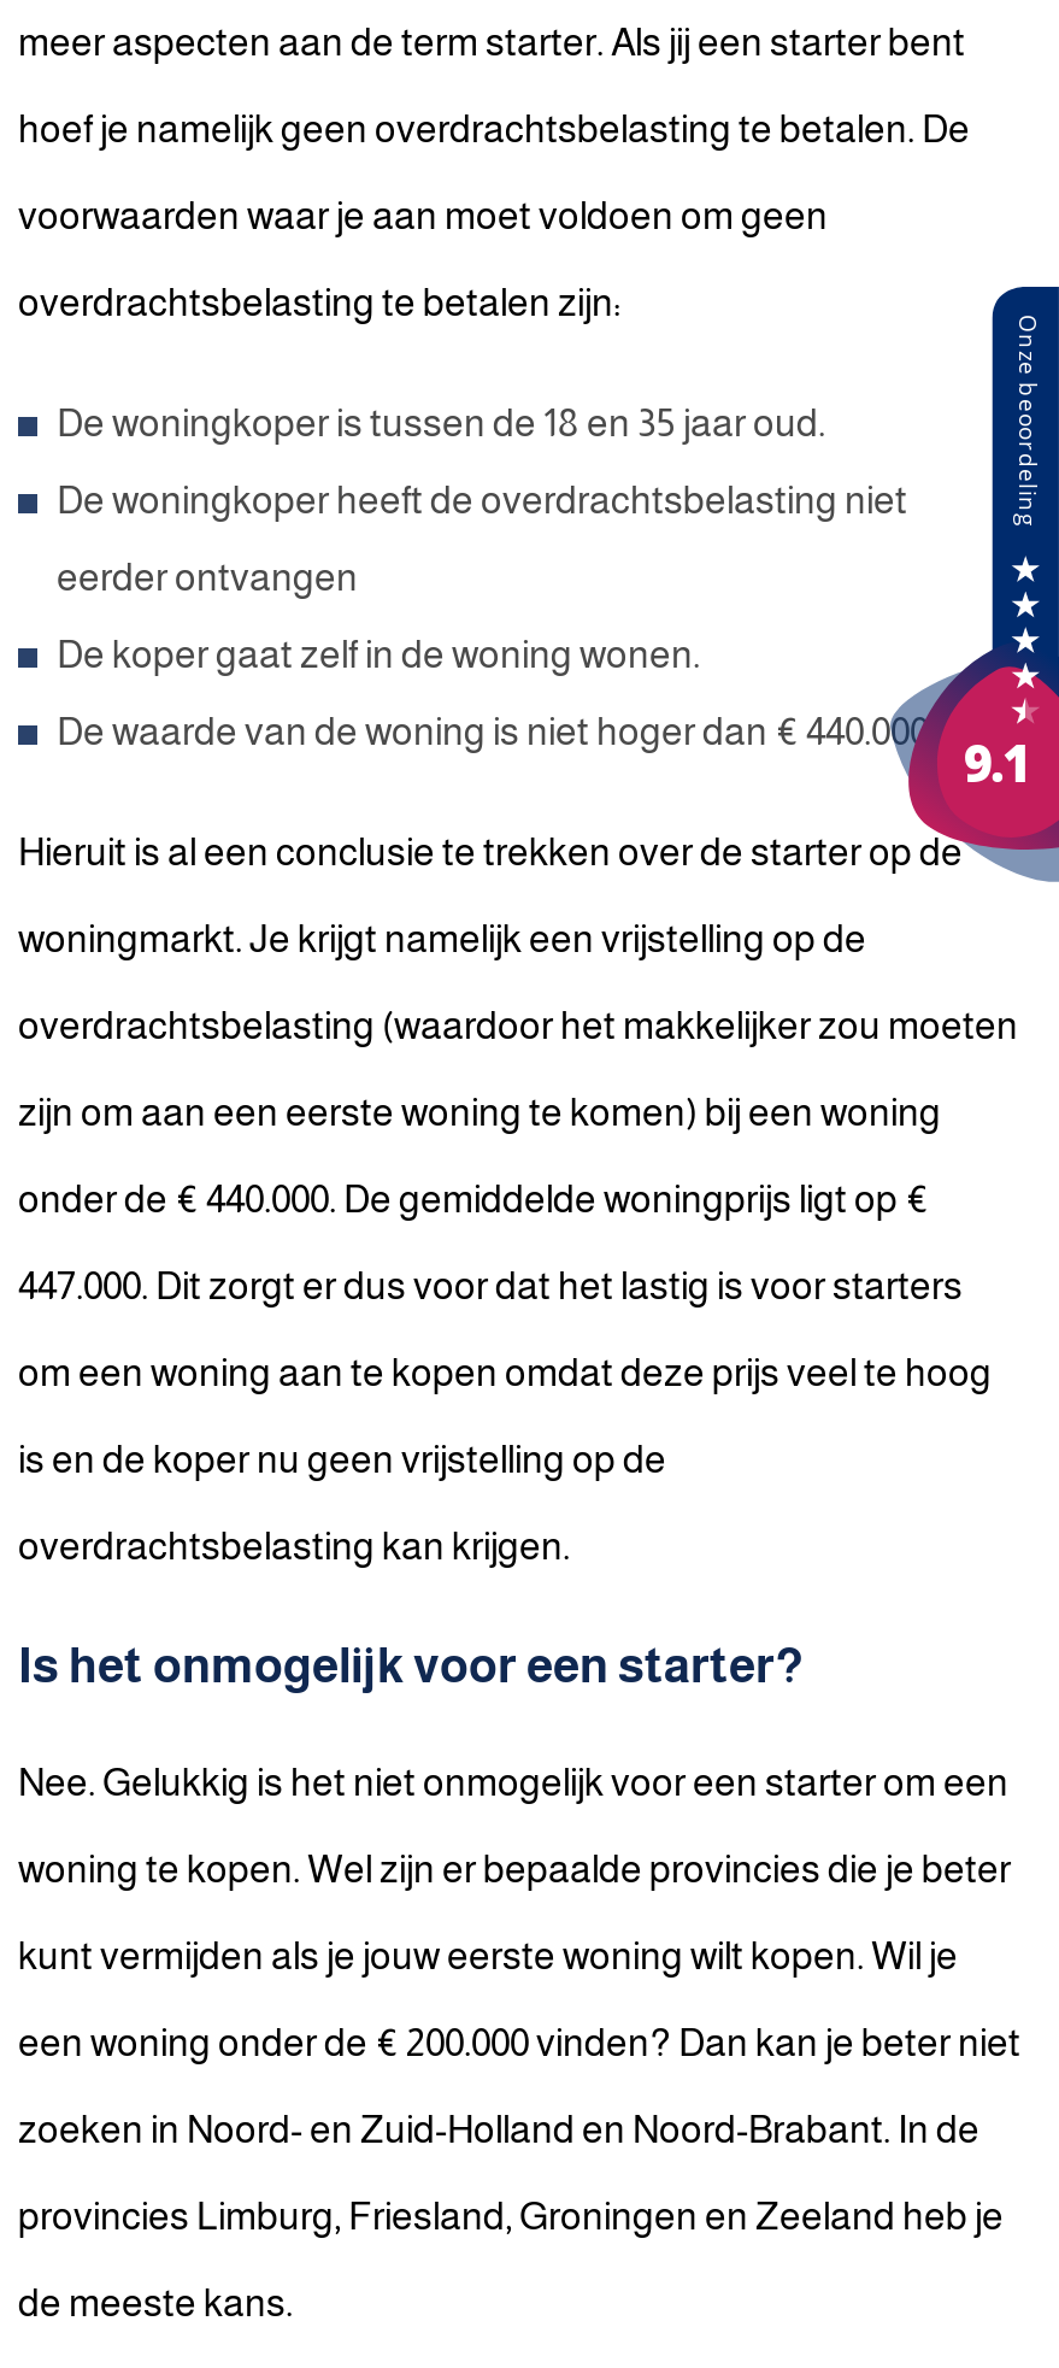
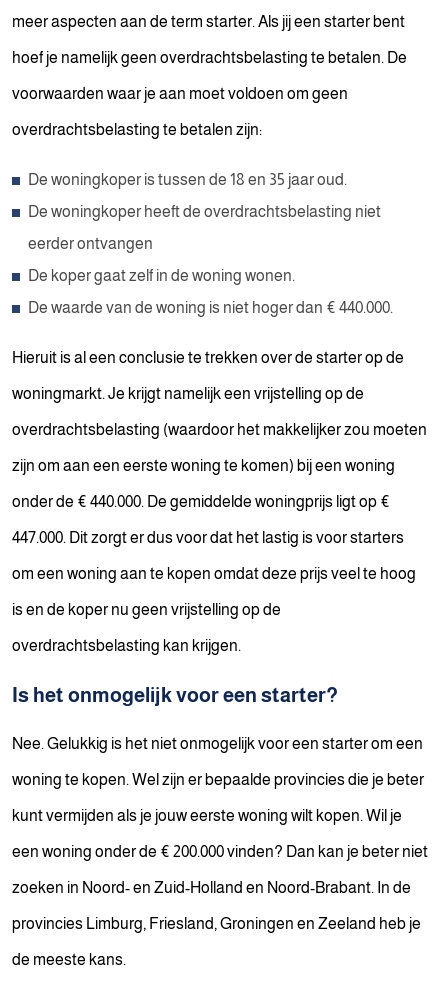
[898,284,1052,885] [image] -> none

